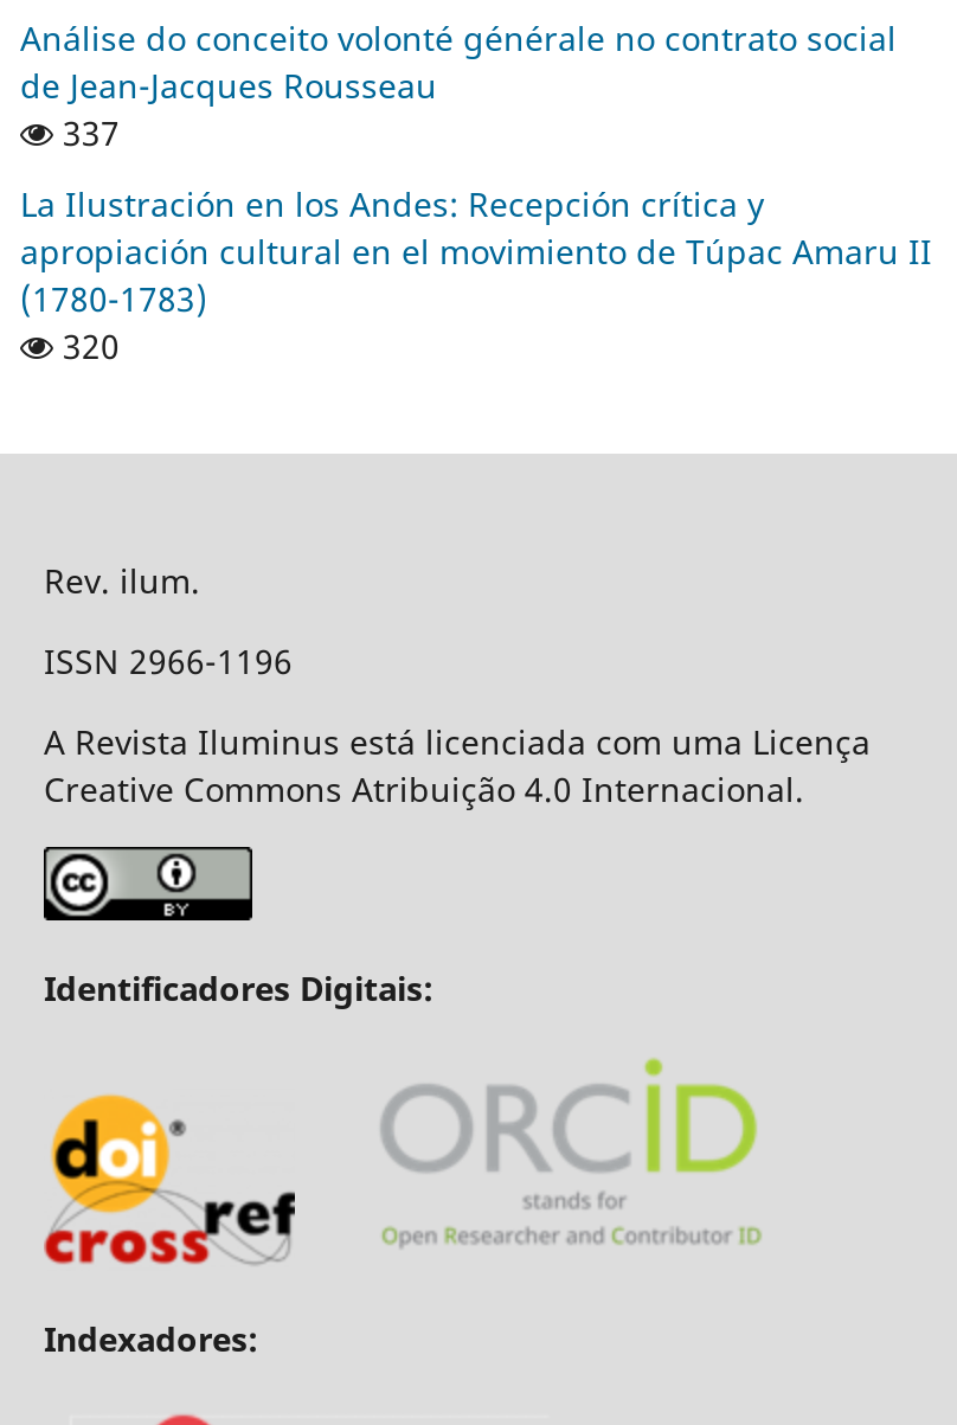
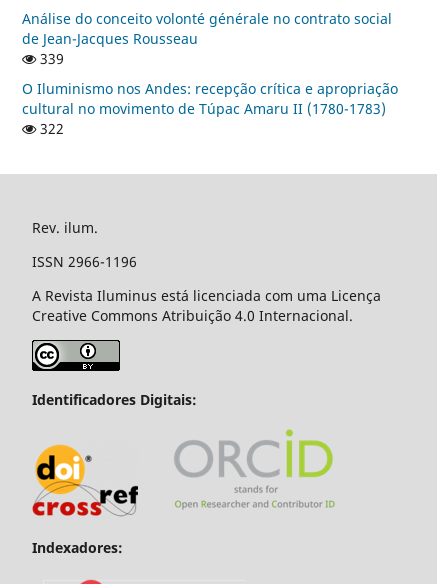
[53,110,120,155] 337 -> [36,49,64,68] 339
[20,181,932,368] La Ilustración en los Andes: Recepción crítica y | apropiación cultural en el movimiento de Túpac Amaru II | (1780-1783) | 320 -> [22,79,398,138] O Iluminismo nos Andes: recepção crítica e apropriação | cultural no movimento de Túpac Amaru II (1780-1783) | 322

